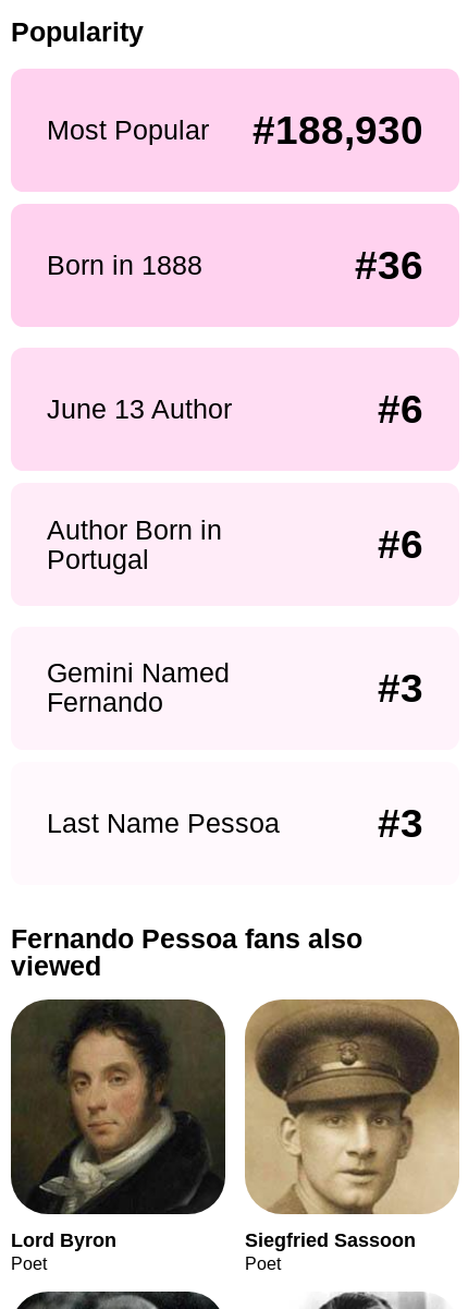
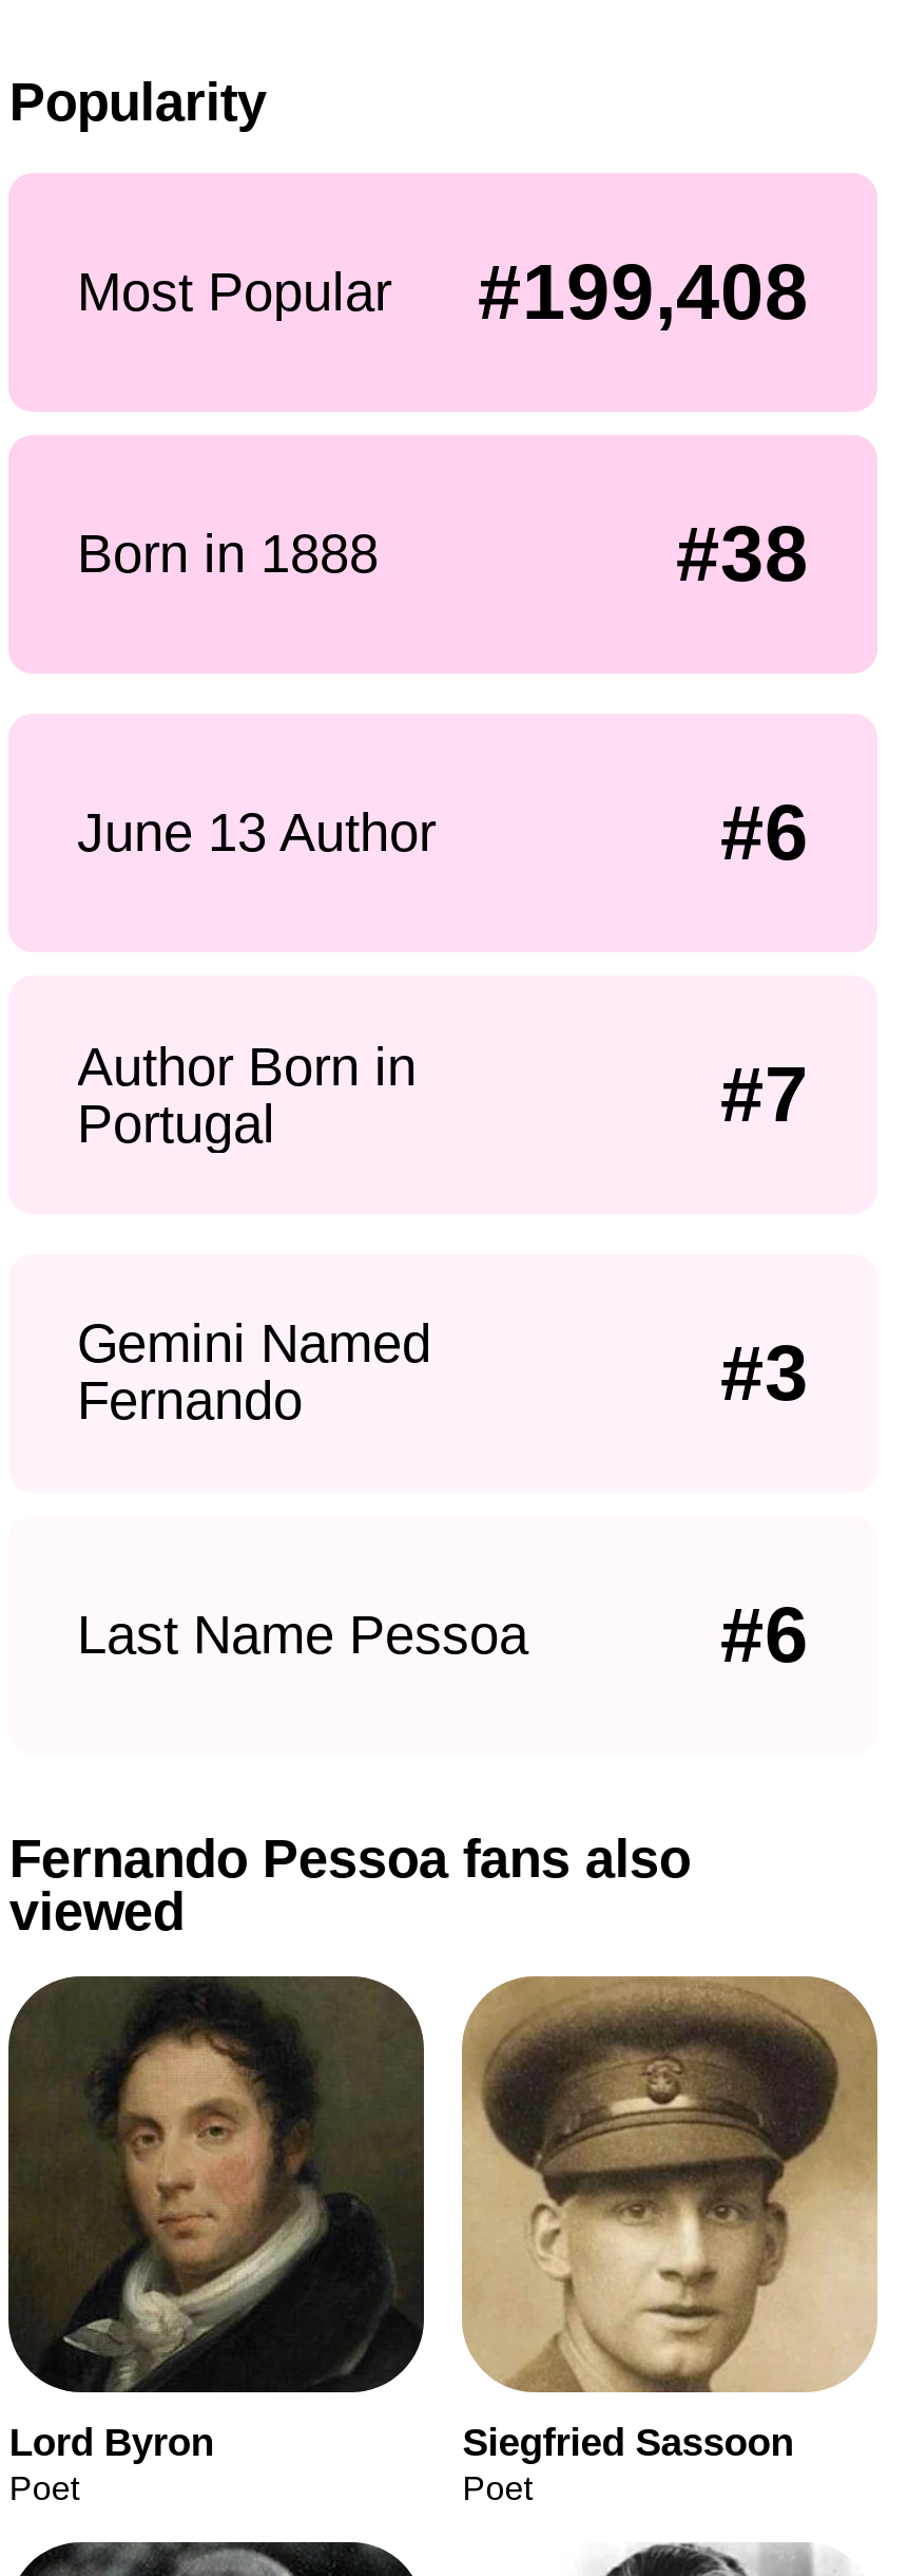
[46,108,424,152] Most Popular #188,930 -> [77,249,809,336] Most Popular #199,408
[355,243,424,288] #36 -> [676,512,809,598] #38
[378,522,424,567] #6 -> [720,1052,809,1139] #7
[378,801,424,846] #3 -> [720,1592,809,1679] #6

